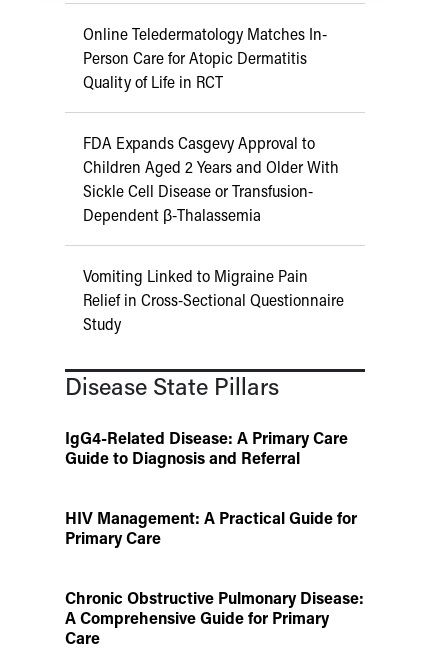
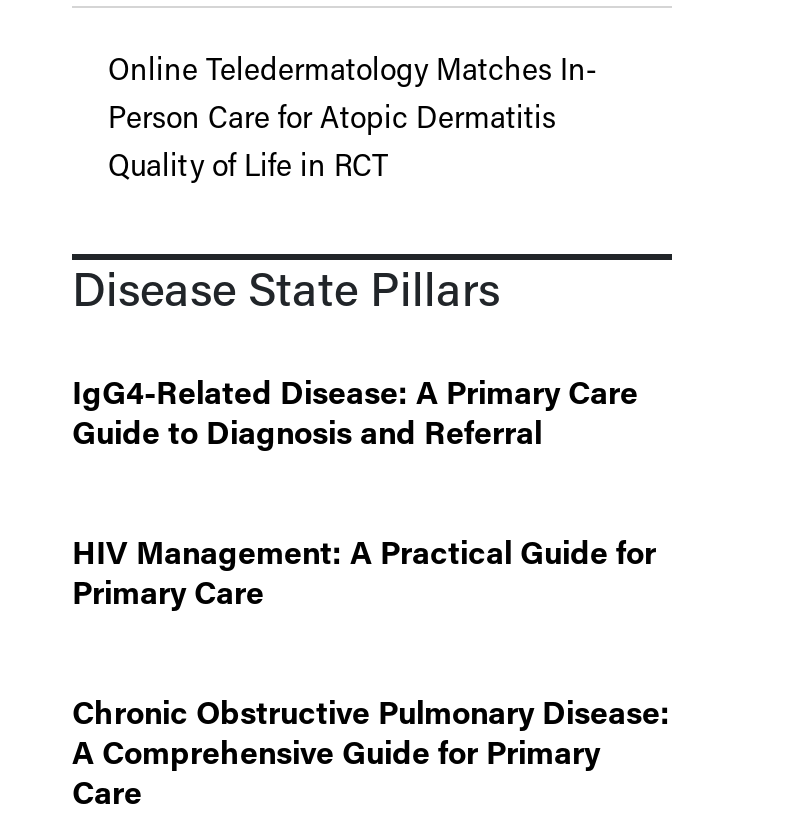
[83,132,344,334] FDA Expands Casgevy Approval to | Children Aged 2 Years and Older With | Sickle Cell Disease or Transfusion- | Dependent β-Thalassemia | Vomiting Linked to Migraine Pain | Relief in Cross-Sectional Questionnaire | Study -> none

